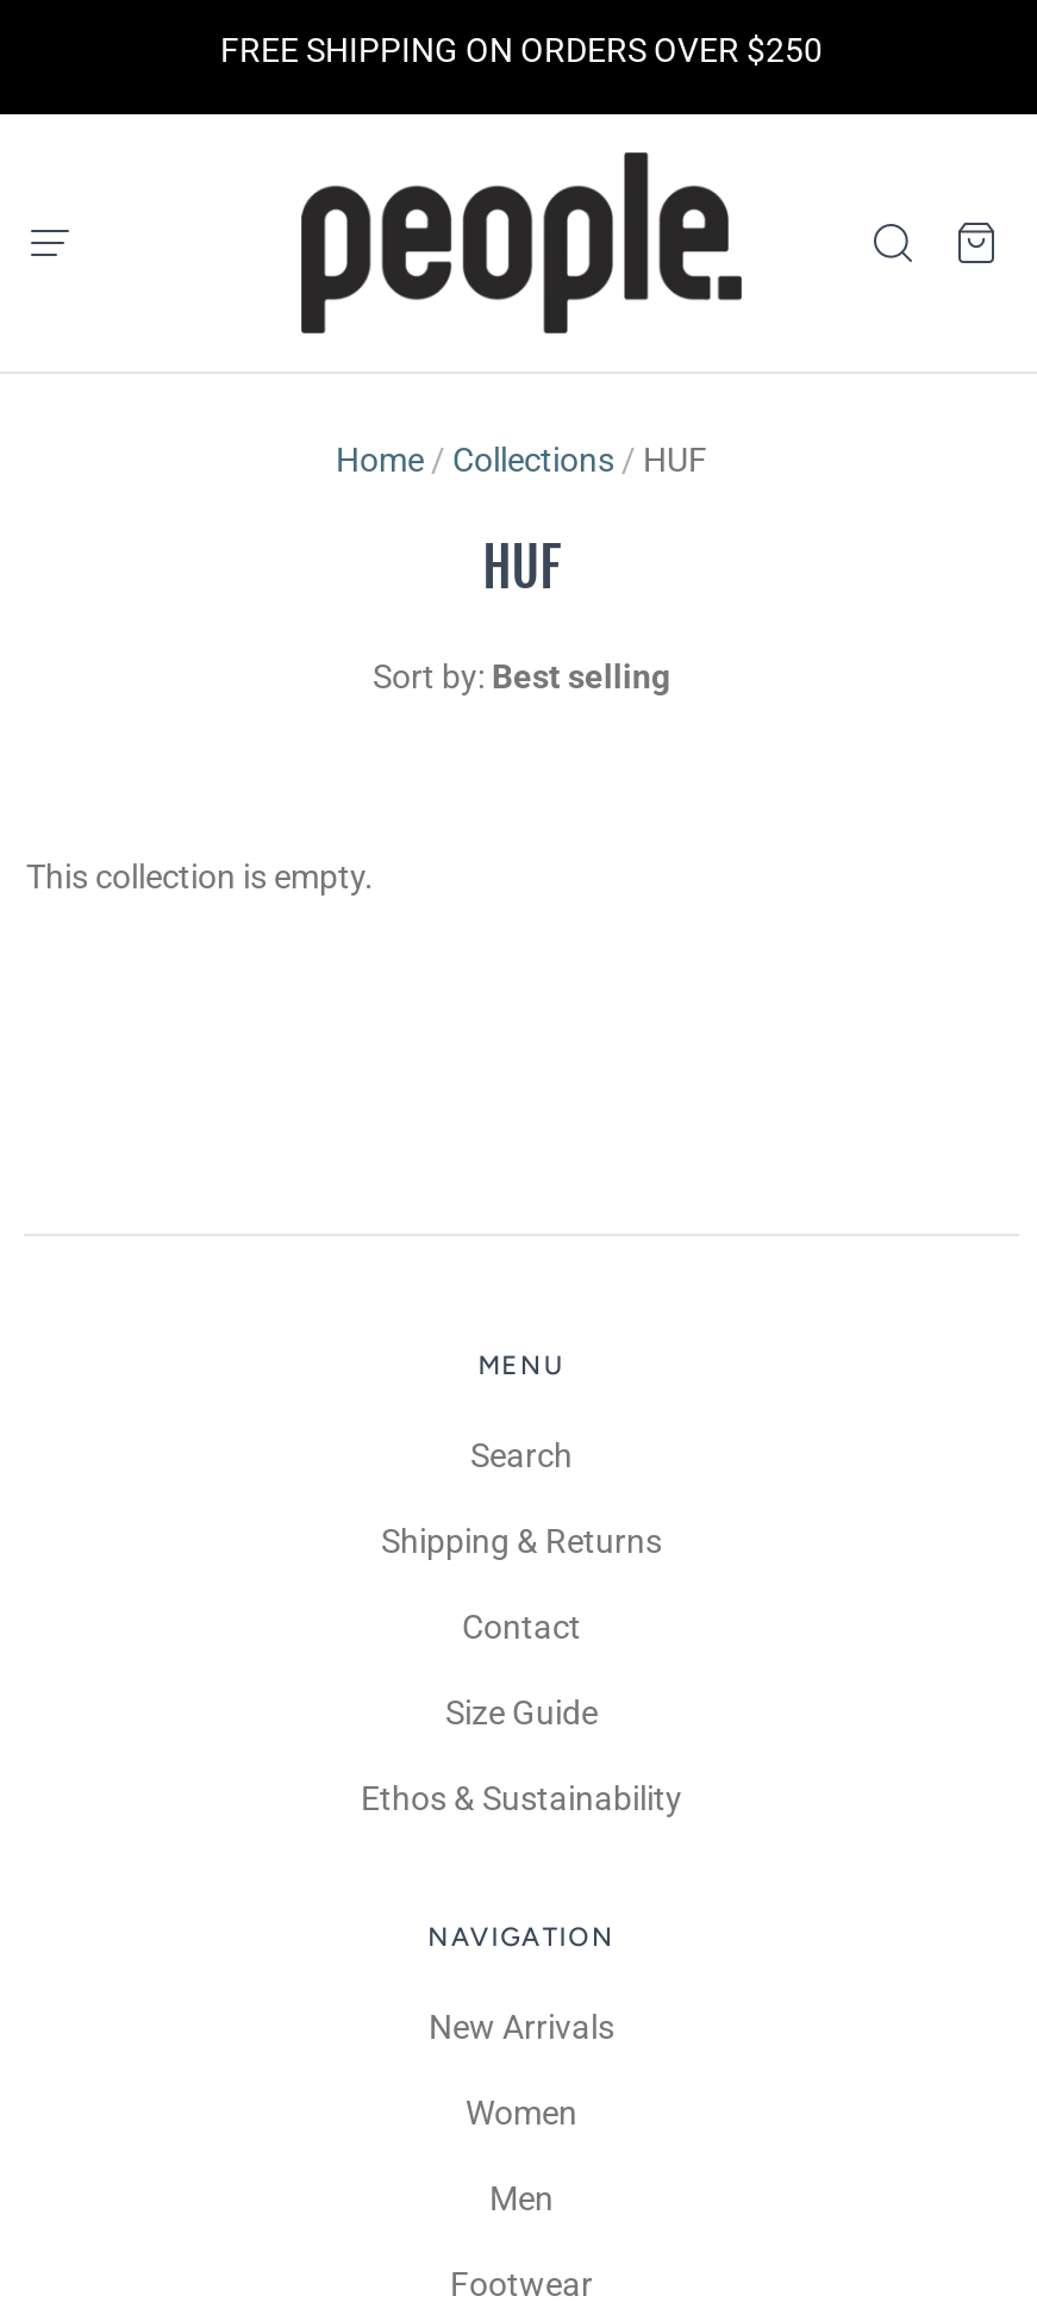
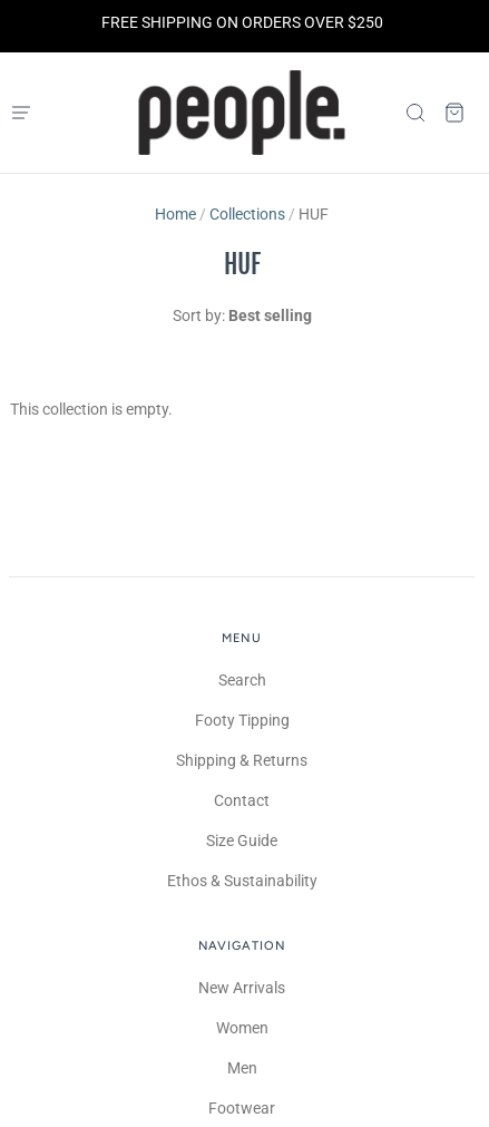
none -> [194,712,289,729] Footy Tipping

